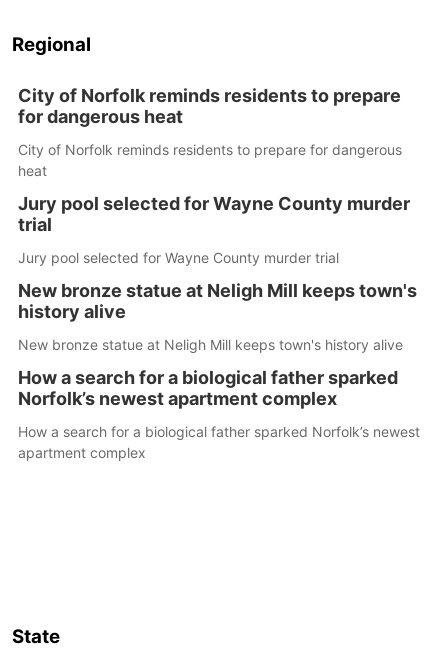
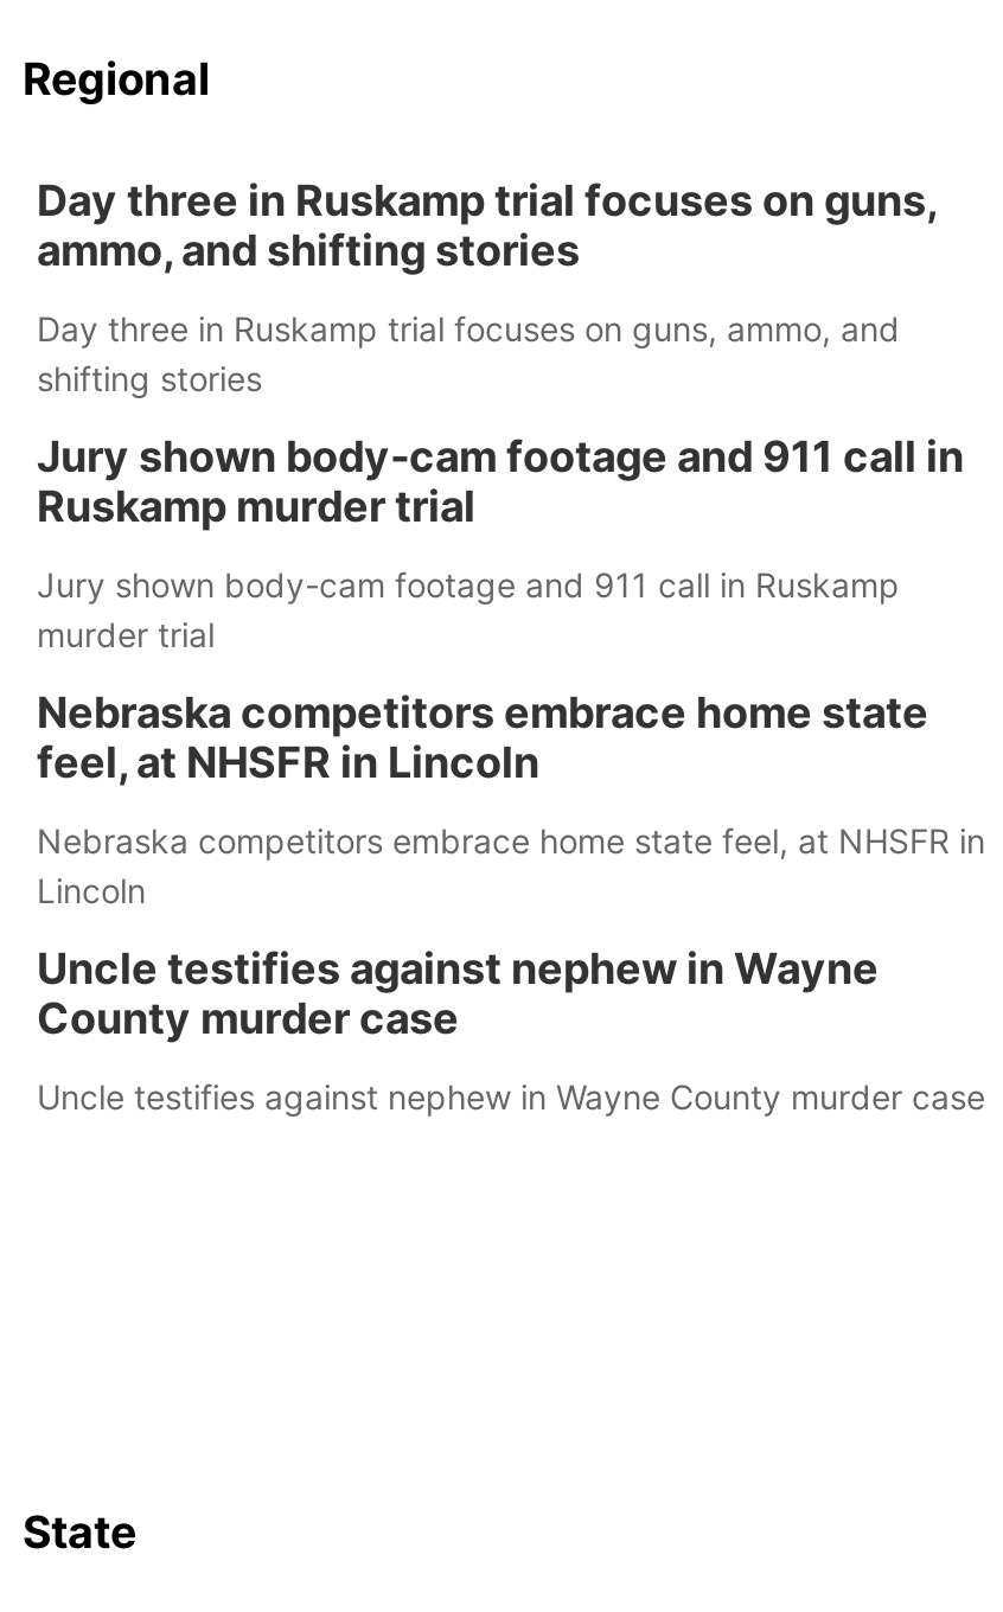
[18,85,401,127] City of Norfolk reminds residents to prepare | for dangerous heat -> [37,175,935,275] Day three in Ruskamp trial focuses on guns, | ammo, and shifting stories
[18,141,402,179] City of Norfolk reminds residents to prepare for dangerous | heat -> [37,308,900,398] Day three in Ruskamp trial focuses on guns, ammo, and | shifting stories
[18,193,410,235] Jury pool selected for Wayne County murder | trial -> [37,431,964,531] Jury shown body-cam footage and 911 call in | Ruskamp murder trial
[18,249,339,266] Jury pool selected for Wayne County murder trial -> [37,564,900,654] Jury shown body-cam footage and 911 call in Ruskamp | murder trial
[18,280,417,322] New bronze statue at Neligh Mill keeps town's | history alive -> [37,687,928,787] Nebraska competitors embrace home state | feel, at NHSFR in Lincoln
[18,336,403,353] New bronze statue at Neligh Mill keeps town's history alive -> [37,820,985,910] Nebraska competitors embrace home state feel, at NHSFR in | Lincoln
[18,367,398,409] How a search for a biological father sparked | Norfolk’s newest apartment complex -> [37,943,879,1043] Uncle testifies against nephew in Wayne | County murder case
[18,423,420,461] How a search for a biological father sparked Norfolk’s newest | apartment complex -> [37,1076,985,1117] Uncle testifies against nephew in Wayne County murder case

